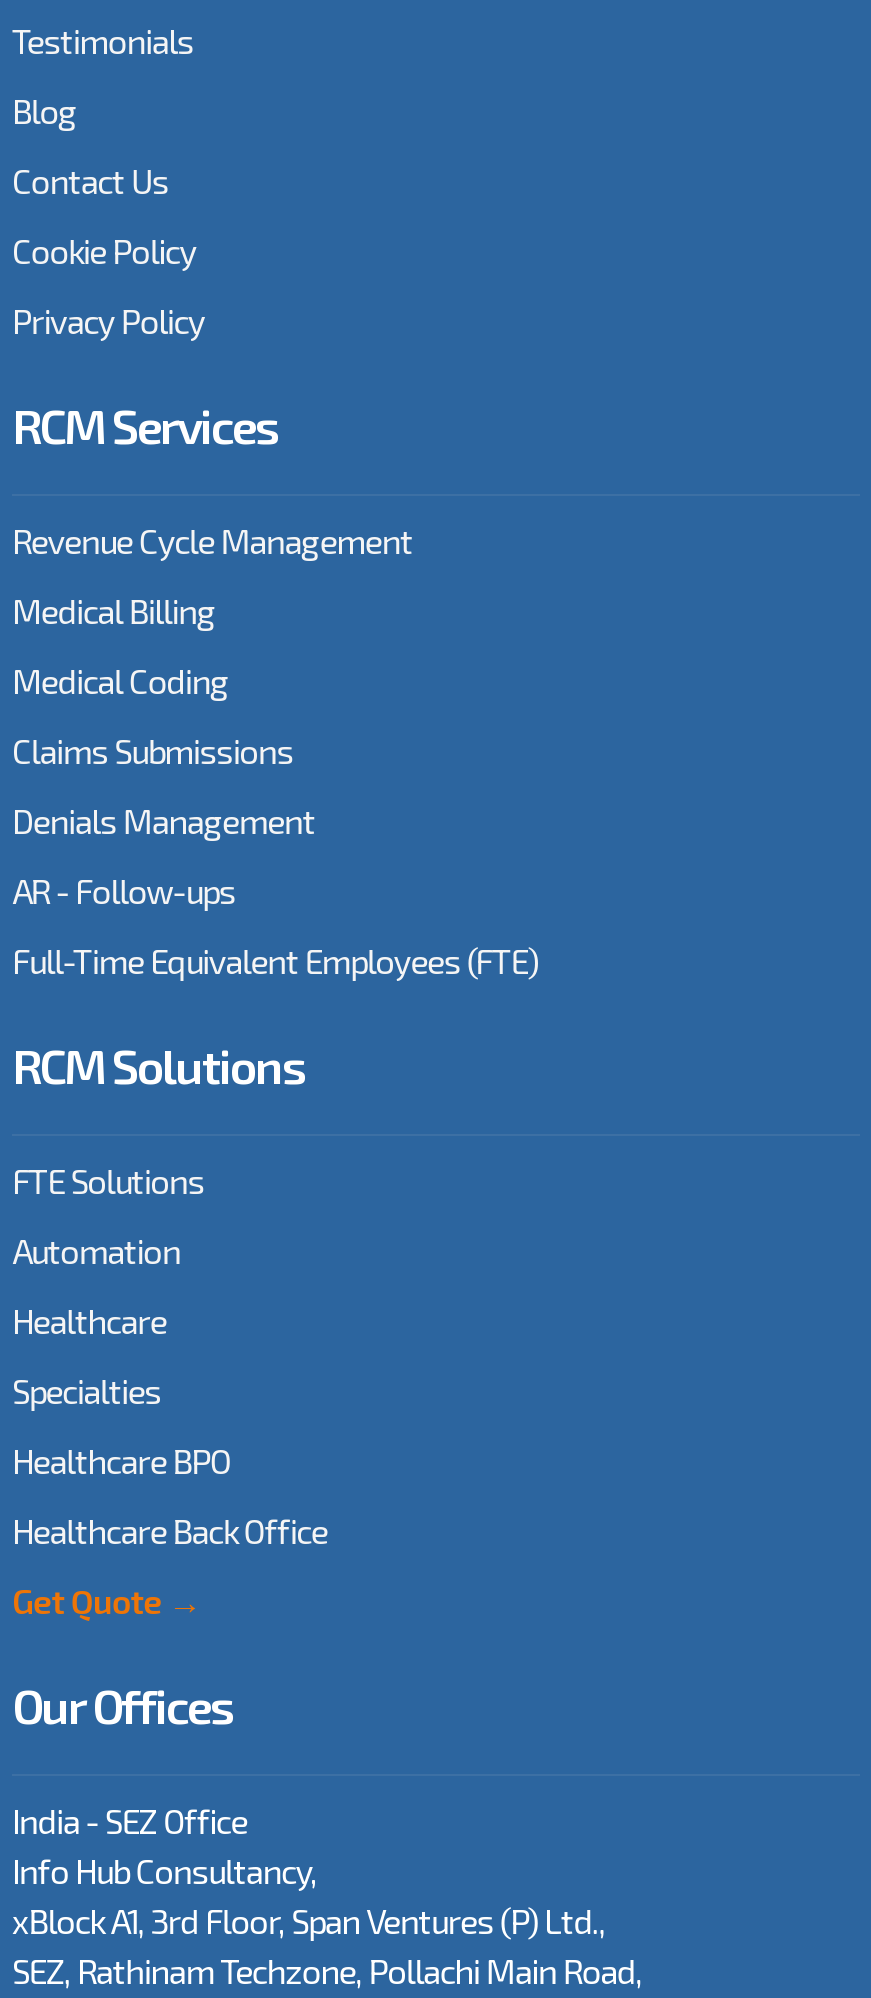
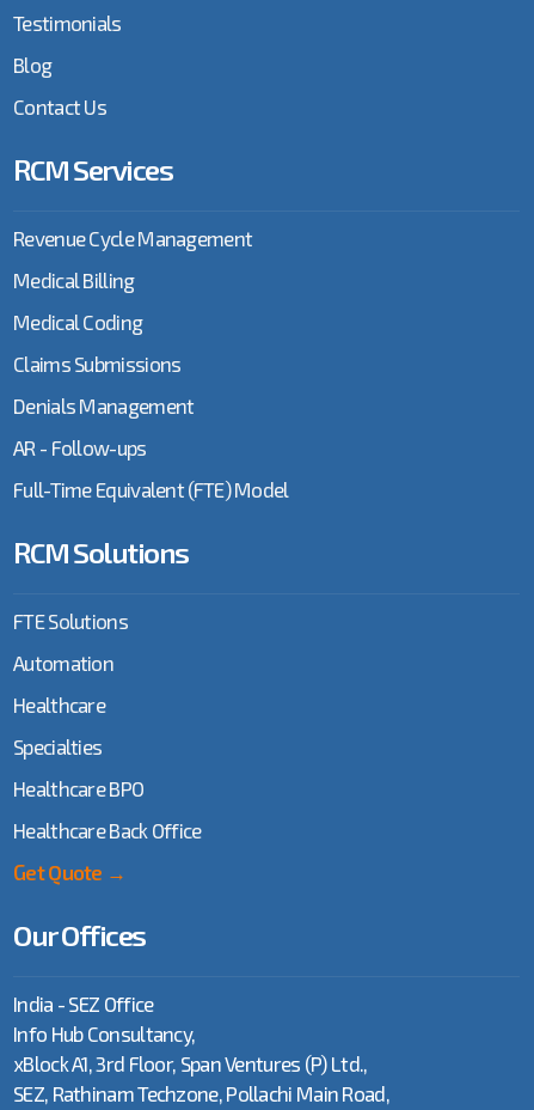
[12,230,204,340] Cookie Policy | Privacy Policy -> none
[12,940,538,980] Full-Time Equivalent Employees (FTE) -> [13,477,289,501] Full-Time Equivalent (FTE) Model

